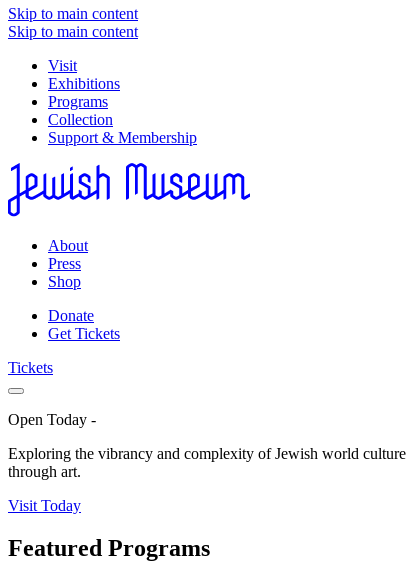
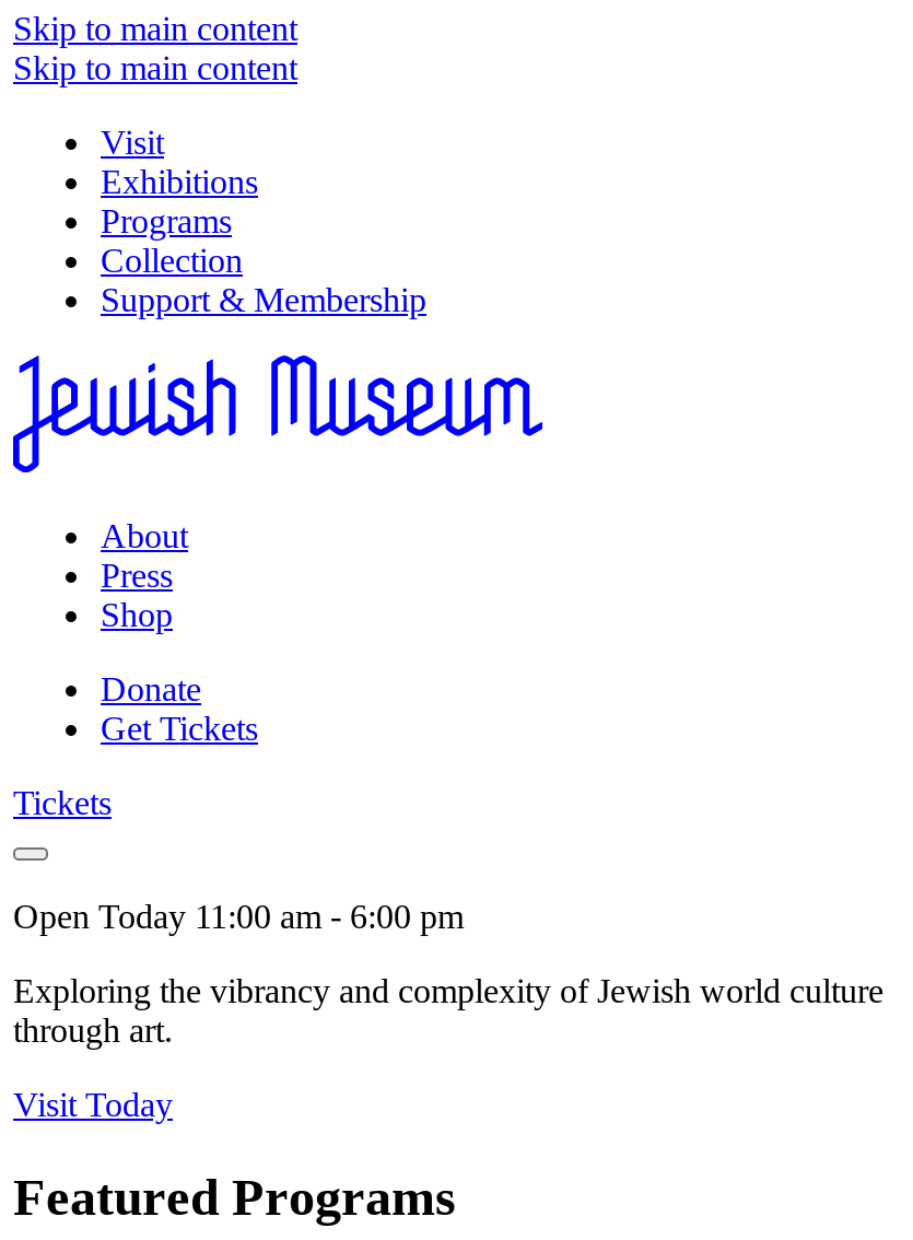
[8,411,96,428] Open Today - -> [13,898,464,935] Open Today 11:00 am - 6:00 pm

